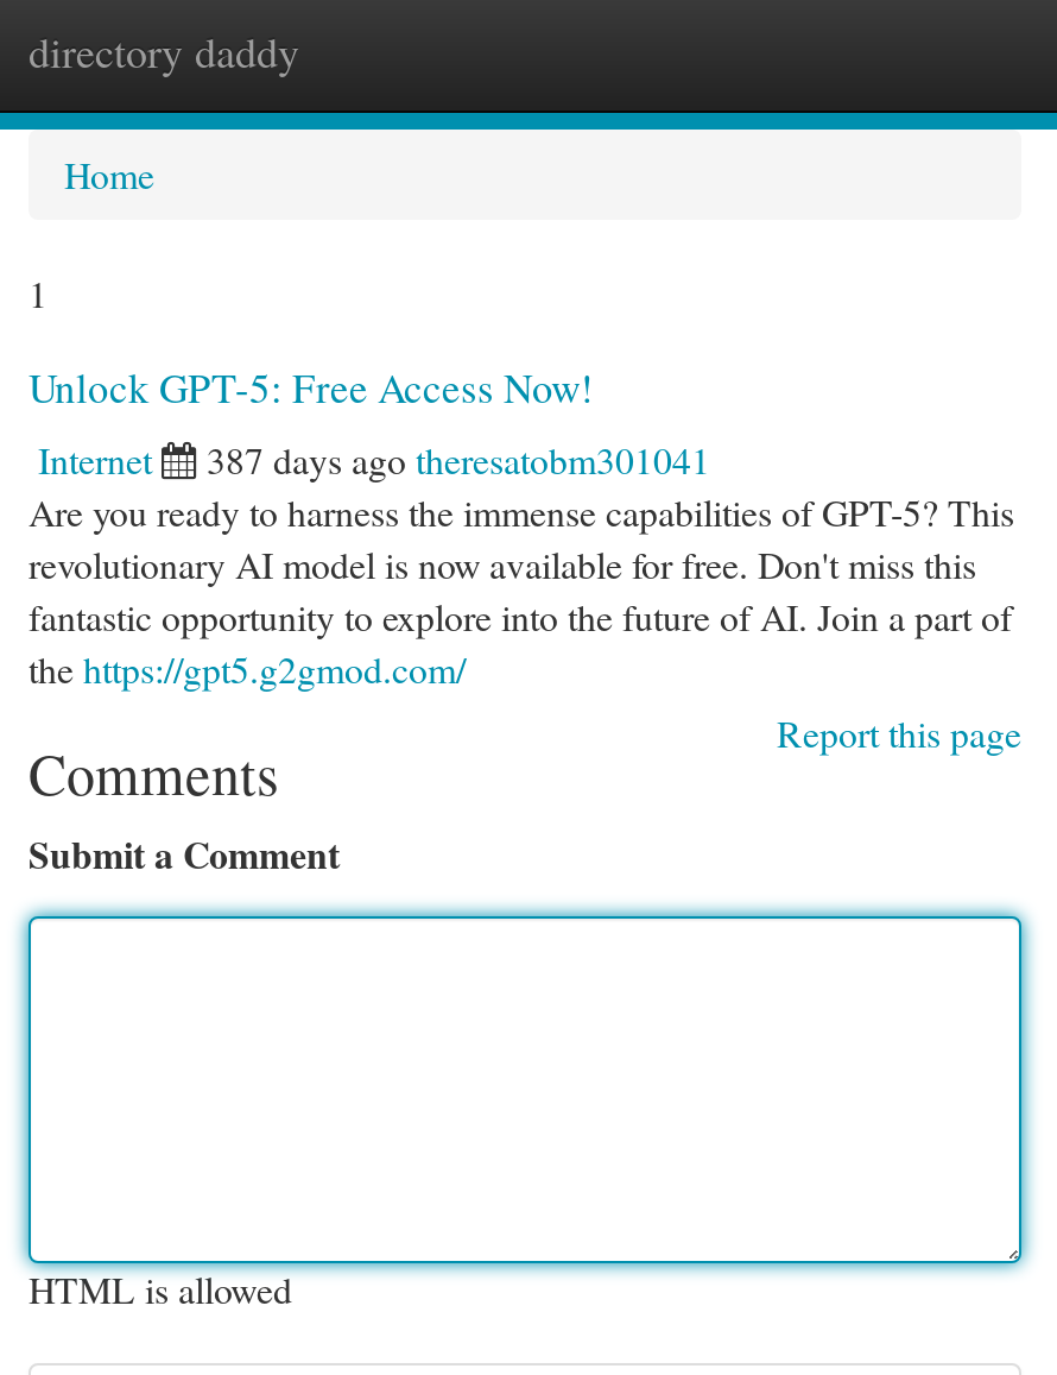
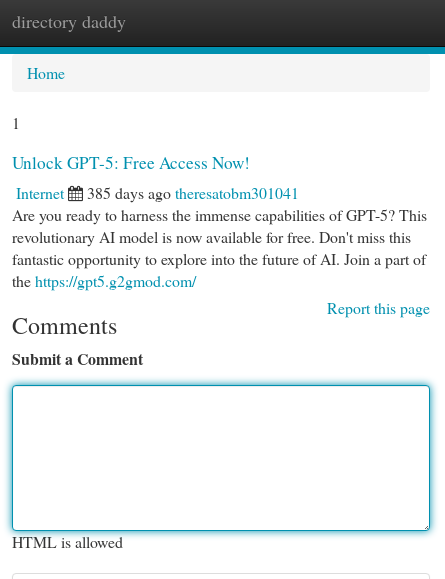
[207,434,710,484] 387 days ago theresatobm301041 -> [87,182,299,203] 385 days ago theresatobm301041

